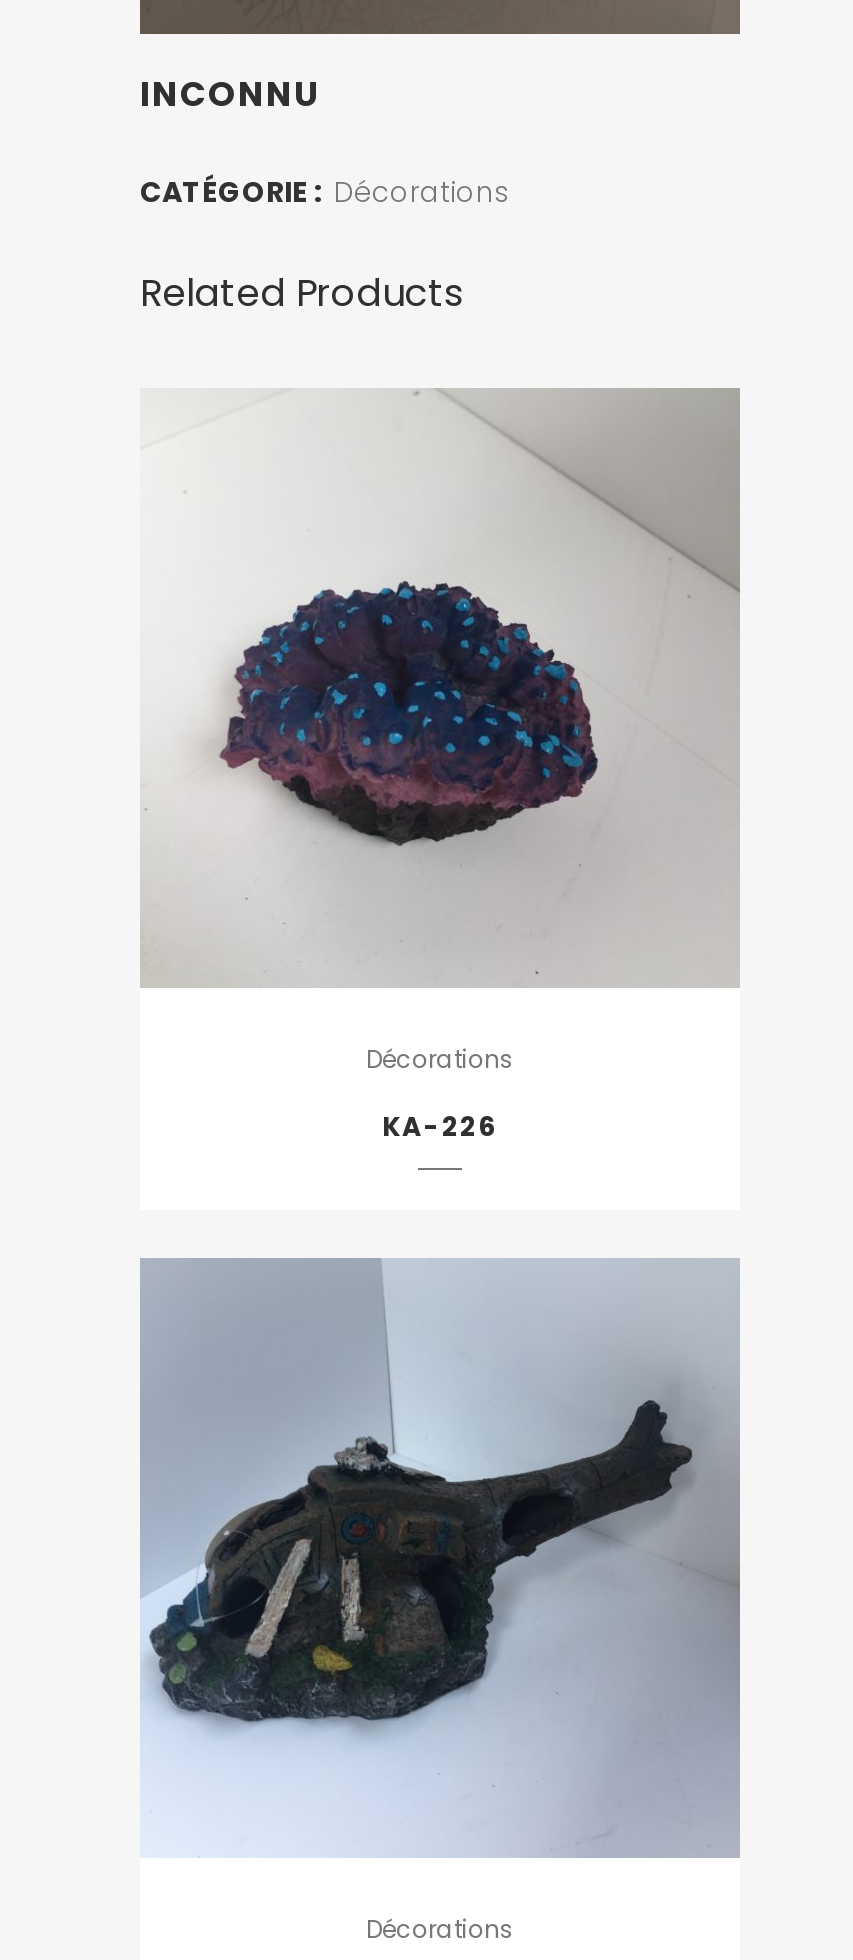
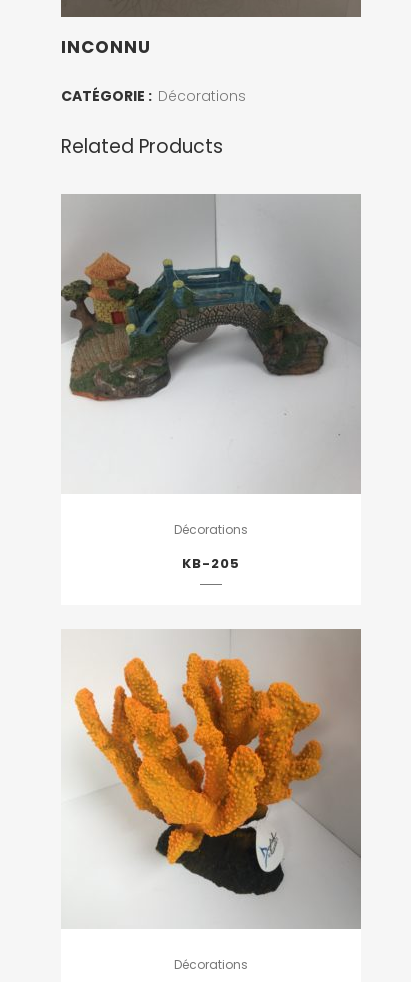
[140,390,734,986] [image] -> [60,194,359,492] [image]
[382,1108,498,1146] KA-226 -> [182,554,240,573] KB-205
[140,1258,740,1854] [image] -> [62,629,361,927] [image]

